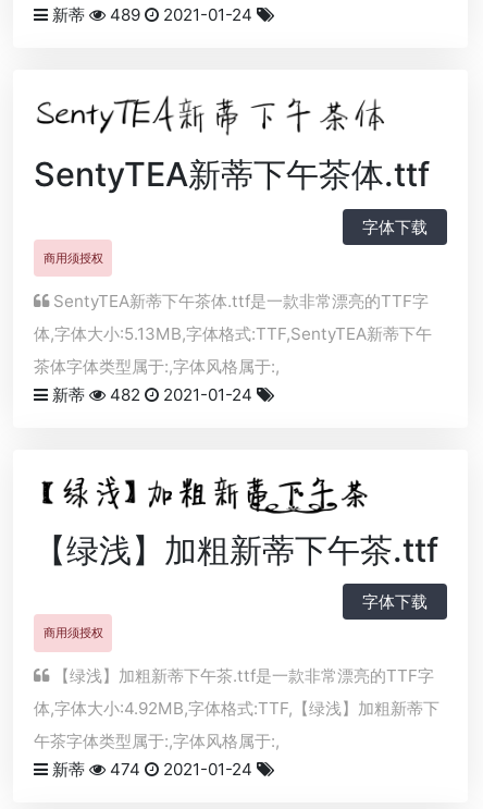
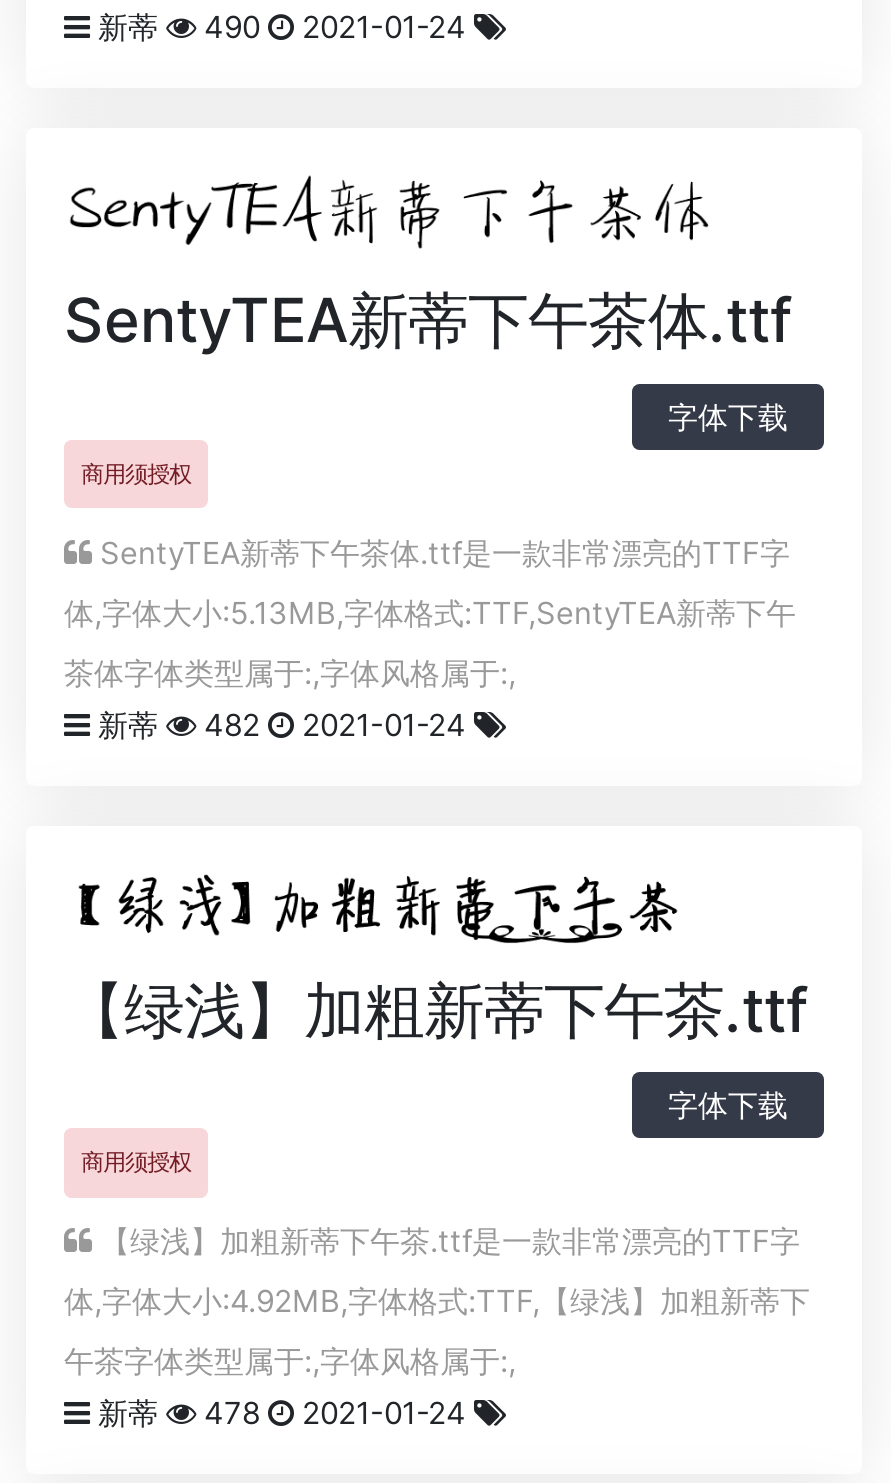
[52,4,257,25] 新蒂 489 2021-01-24 -> [98,8,474,46] 新蒂 490 2021-01-24
[52,759,257,780] 新蒂 474 2021-01-24 -> [98,1394,474,1432] 新蒂 478 2021-01-24

